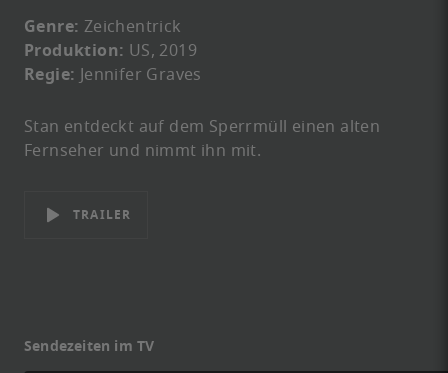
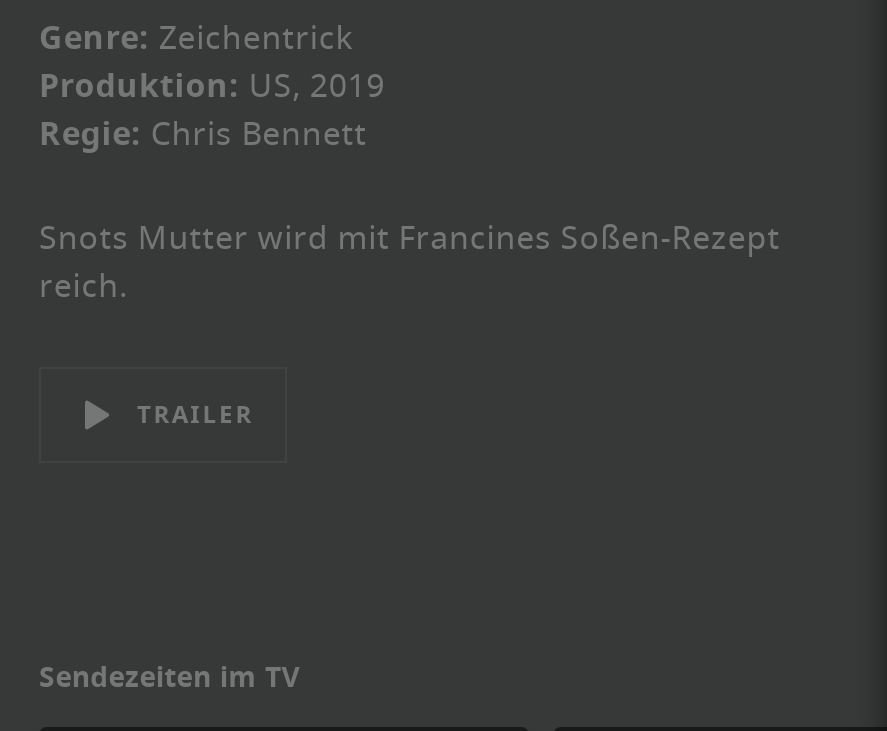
[24,63,202,87] Regie: Jennifer Graves -> [39,111,367,159] Regie: Chris Bennett
[24,115,380,163] Stan entdeckt auf dem Sperrmüll einen alten | Fernseher und nimmt ihn mit. -> [39,215,780,311] Snots Mutter wird mit Francines Soßen-Rezept | reich.

